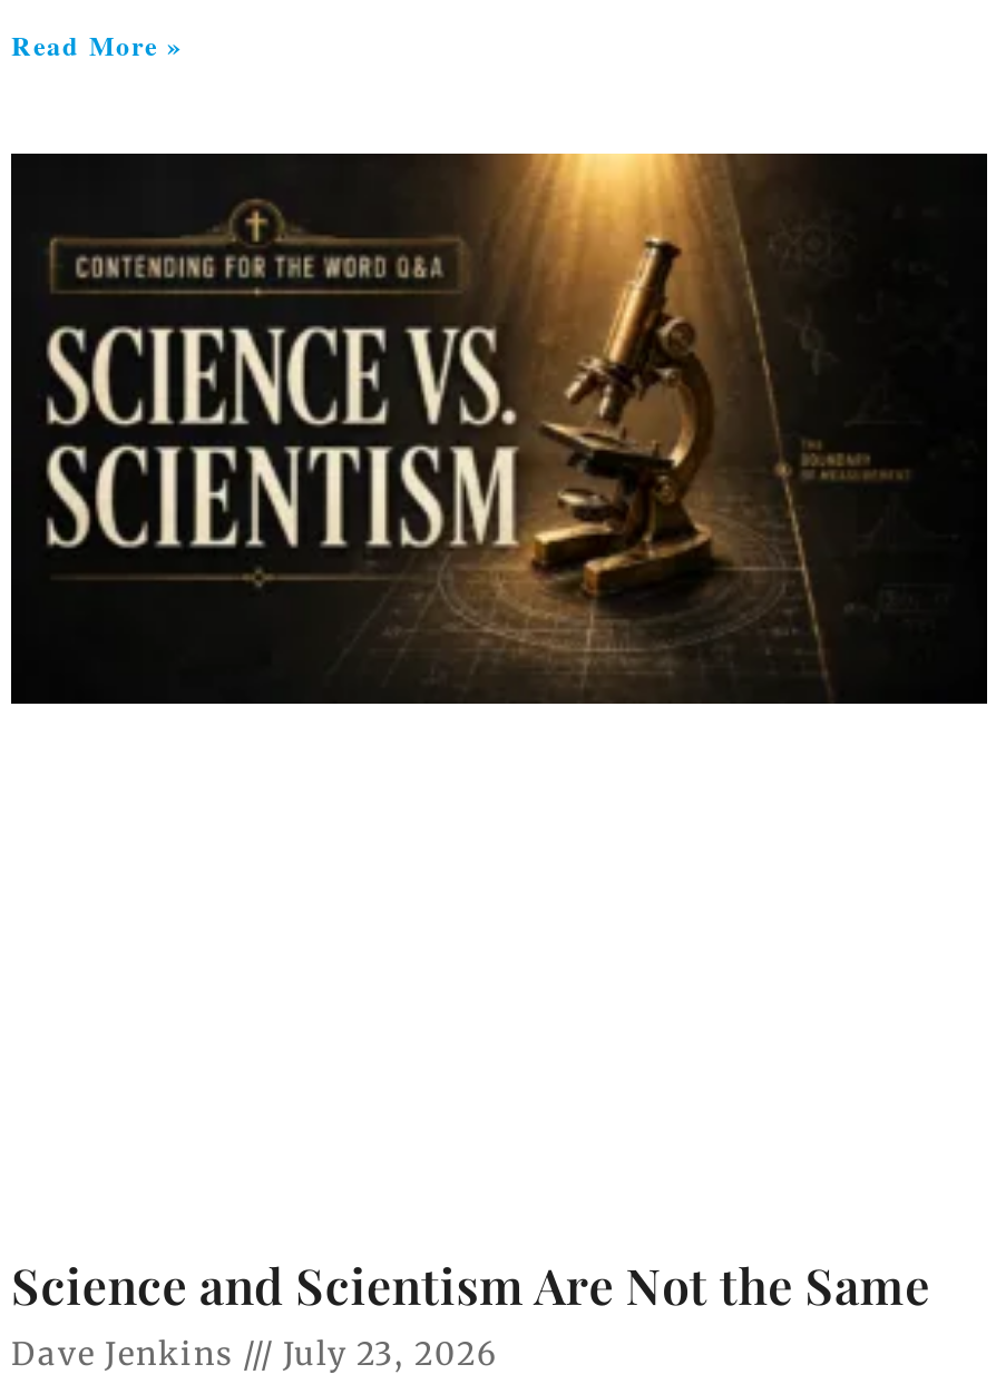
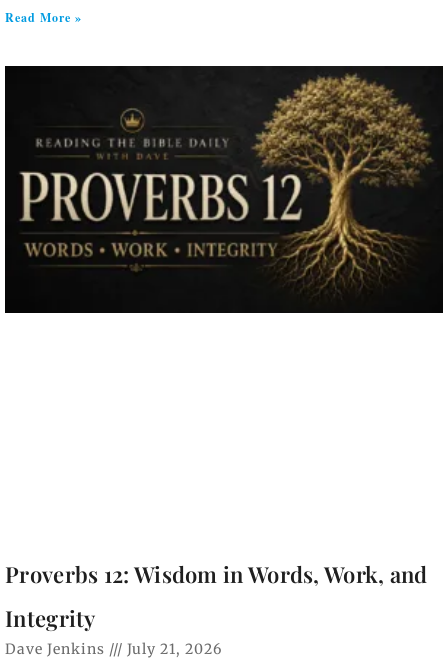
[45,151,940,701] [image] -> [20,65,434,310] [image]
[11,1251,930,1318] Science and Scientism Are Not the Same -> [5,559,428,633] Proverbs 12: Wisdom in Words, Work, and | Integrity
[11,1334,497,1374] Dave Jenkins July 23, 2026 -> [5,640,222,658] Dave Jenkins July 21, 2026

